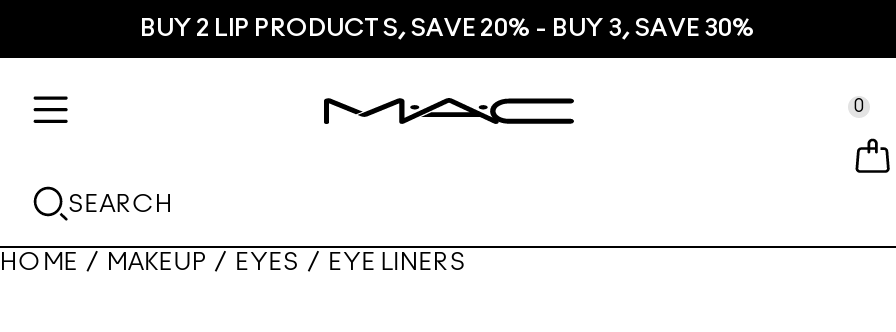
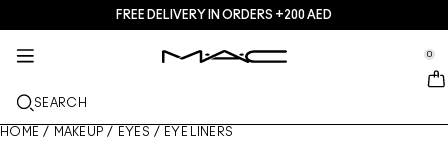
[140,16,756,40] BUY 2 LIP PRODUCTS, SAVE 20% - BUY 3, SAVE 30% -> [116,9,332,21] FREE DELIVERY IN ORDERS +200 AED

